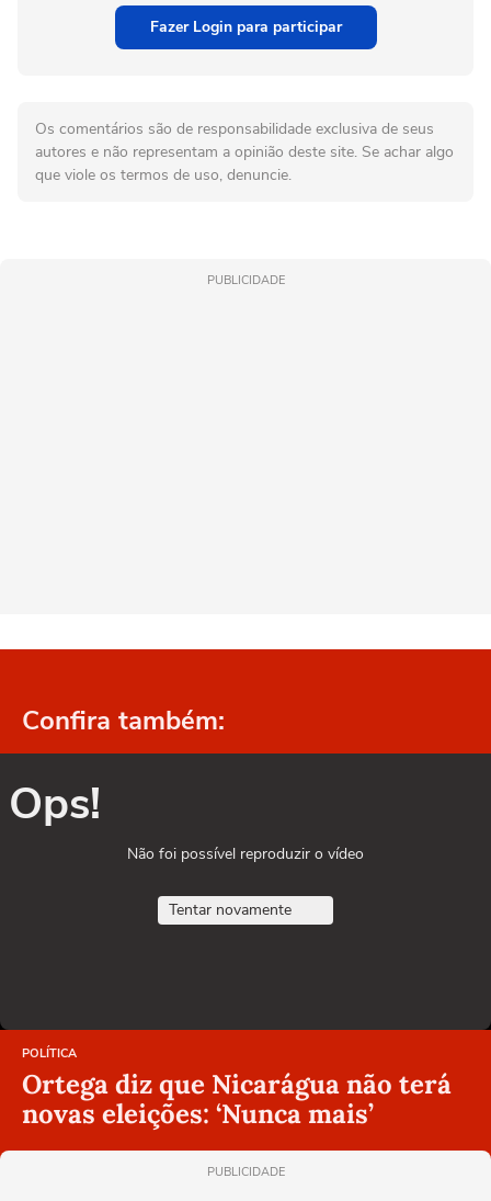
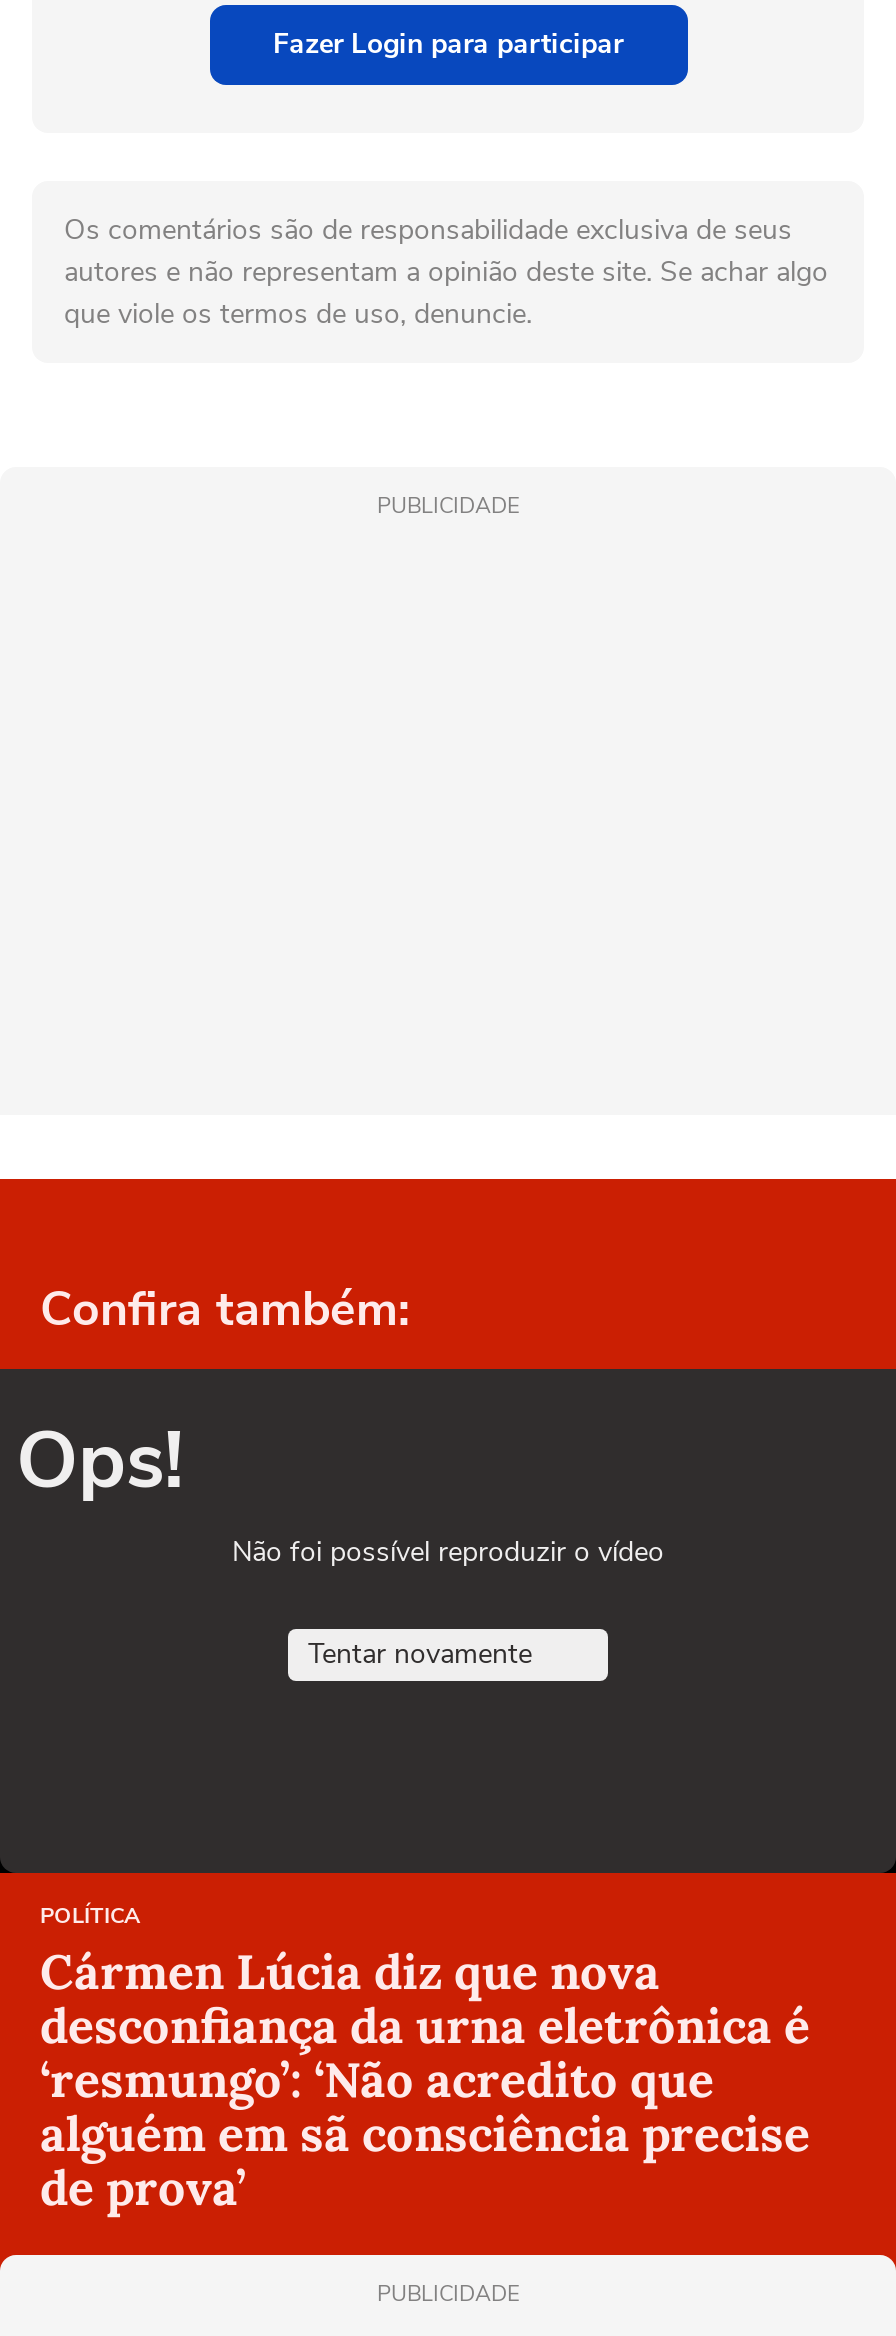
[22,1067,452,1131] Ortega diz que Nicarágua não terá | novas eleições: ‘Nunca mais’ -> [40,1941,810,2219] Cármen Lúcia diz que nova | desconfiança da urna eletrônica é | ‘resmungo’: ‘Não acredito que | alguém em sã consciência precise | de prova’

